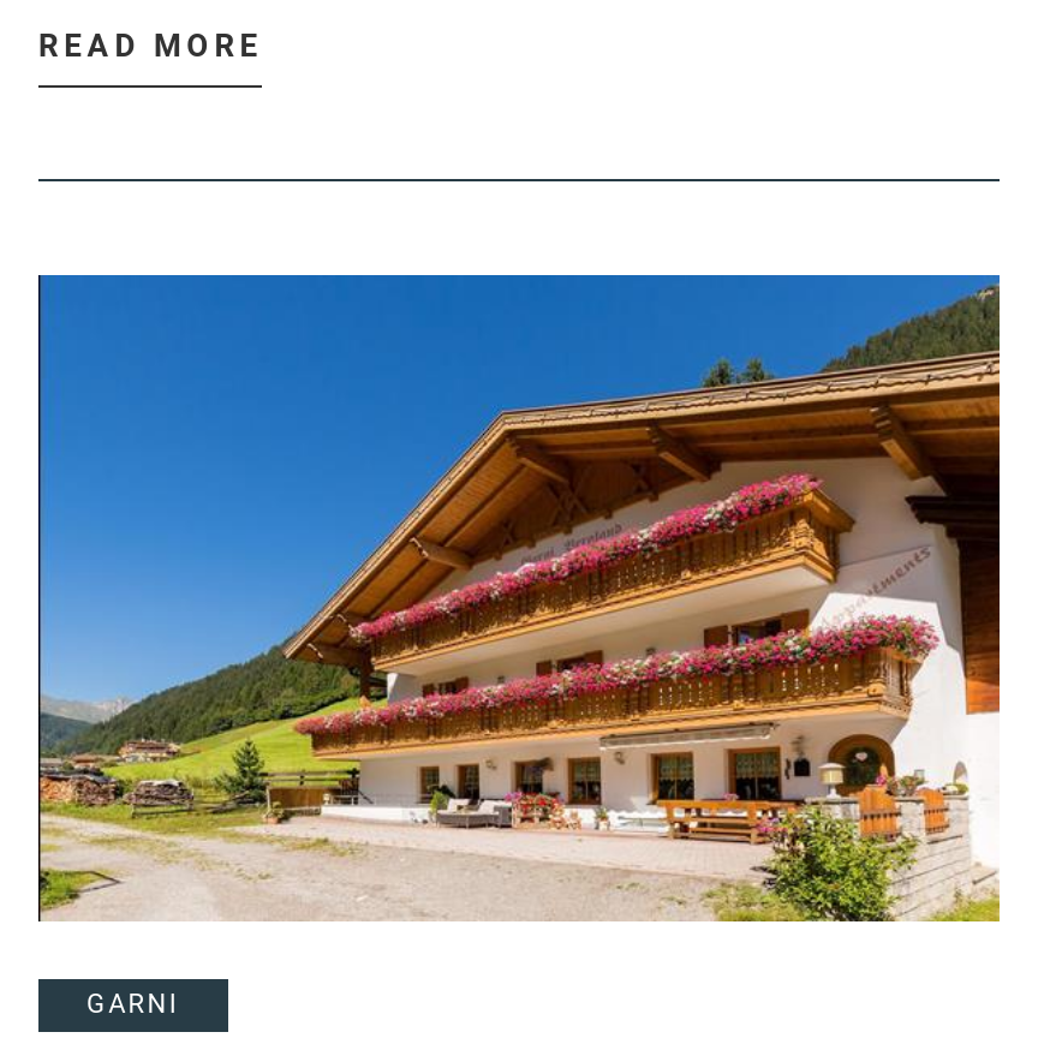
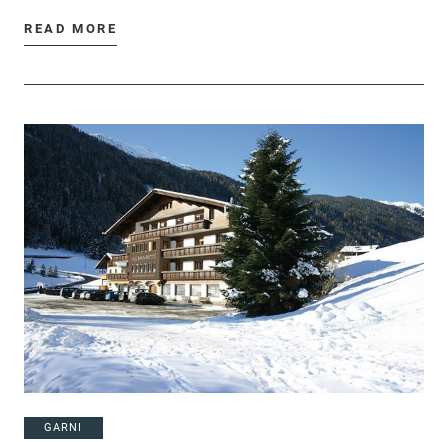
[36,274,1002,925] [image] -> [23,123,425,393] [image]

